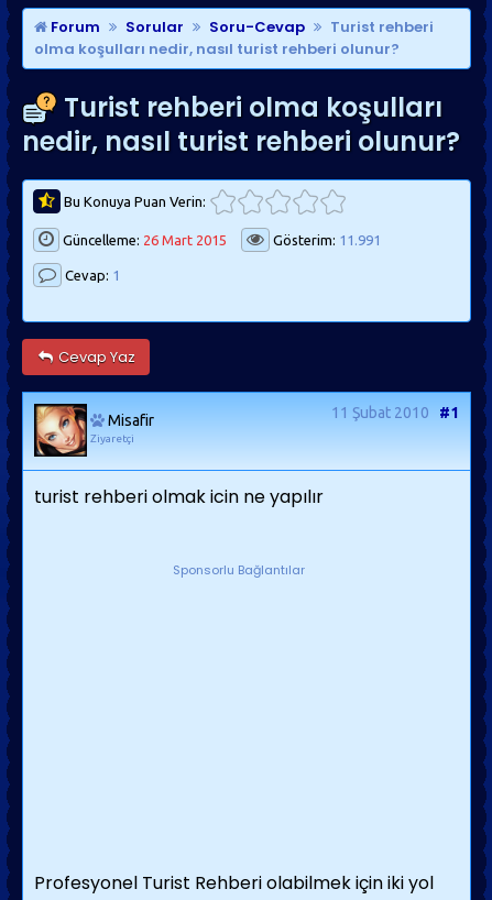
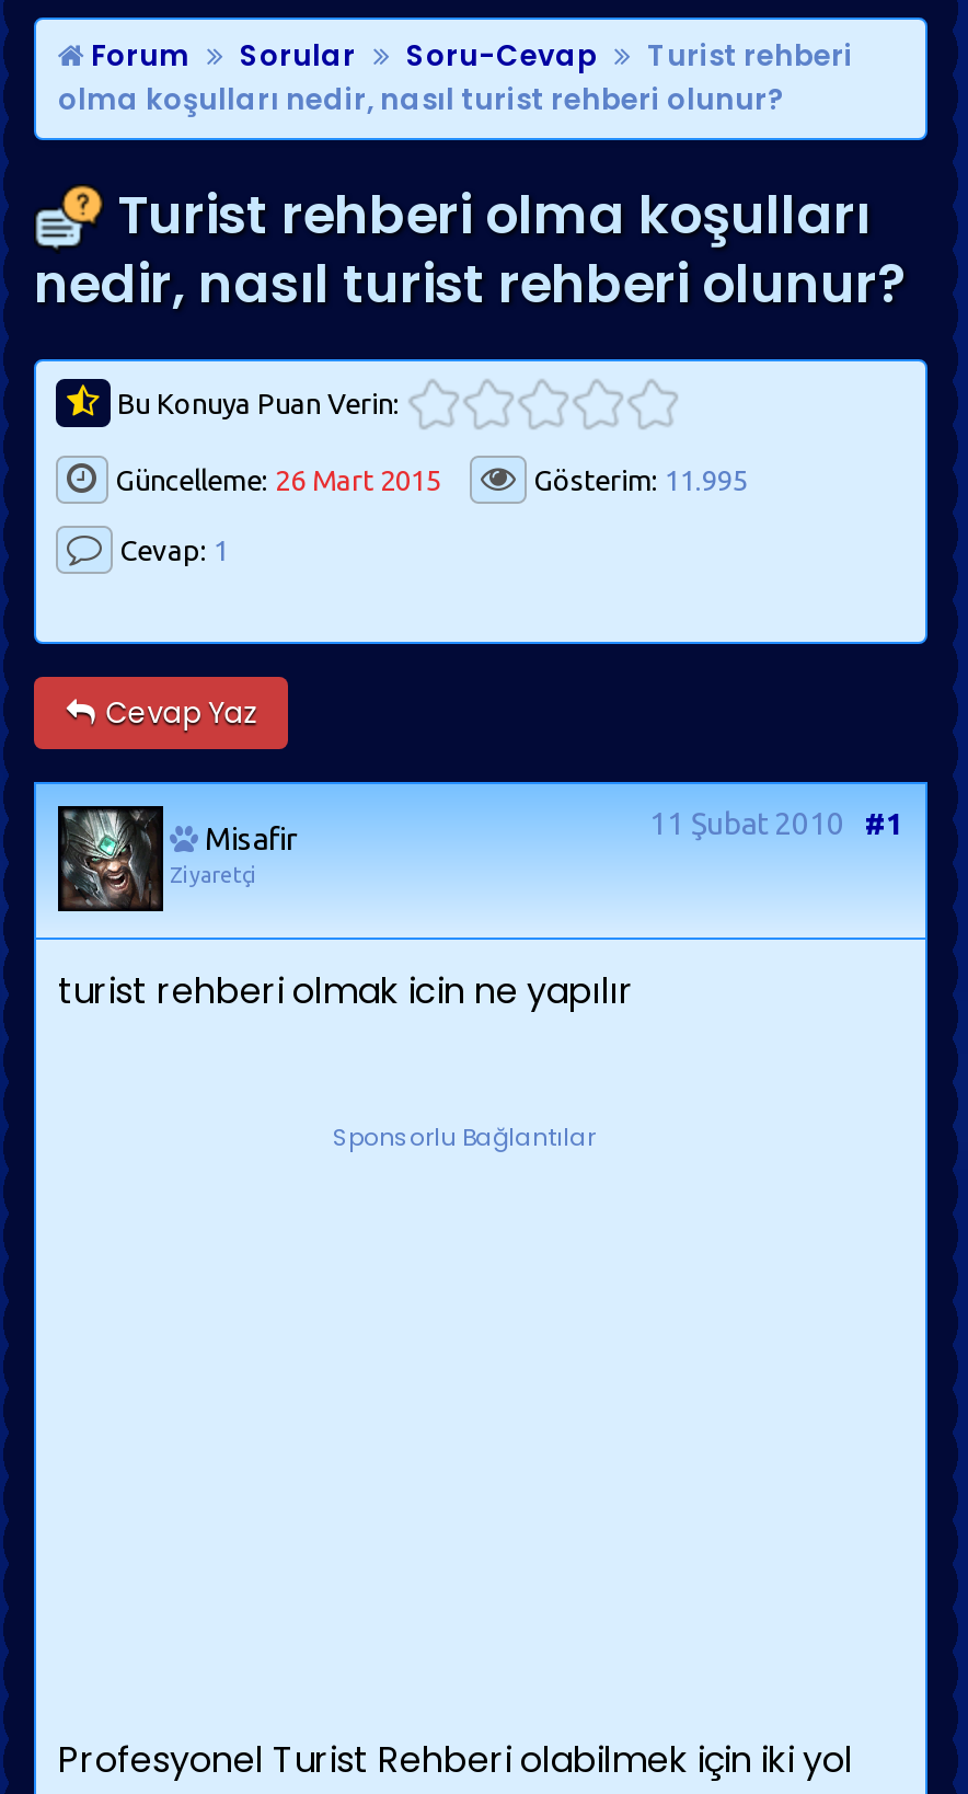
[270,232,381,248] Gösterim: 11.991 -> [527,464,748,495] Gösterim: 11.995
[35,405,87,456] [image] -> [60,808,163,909] [image]

